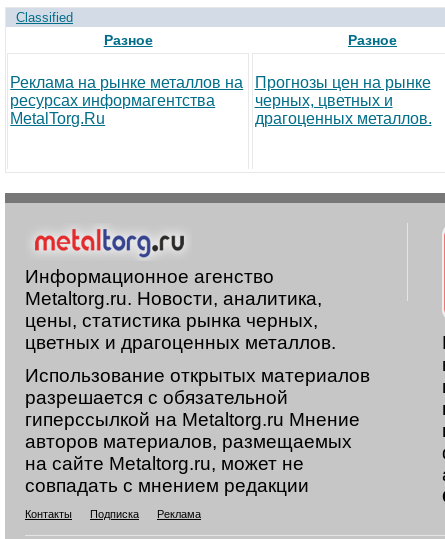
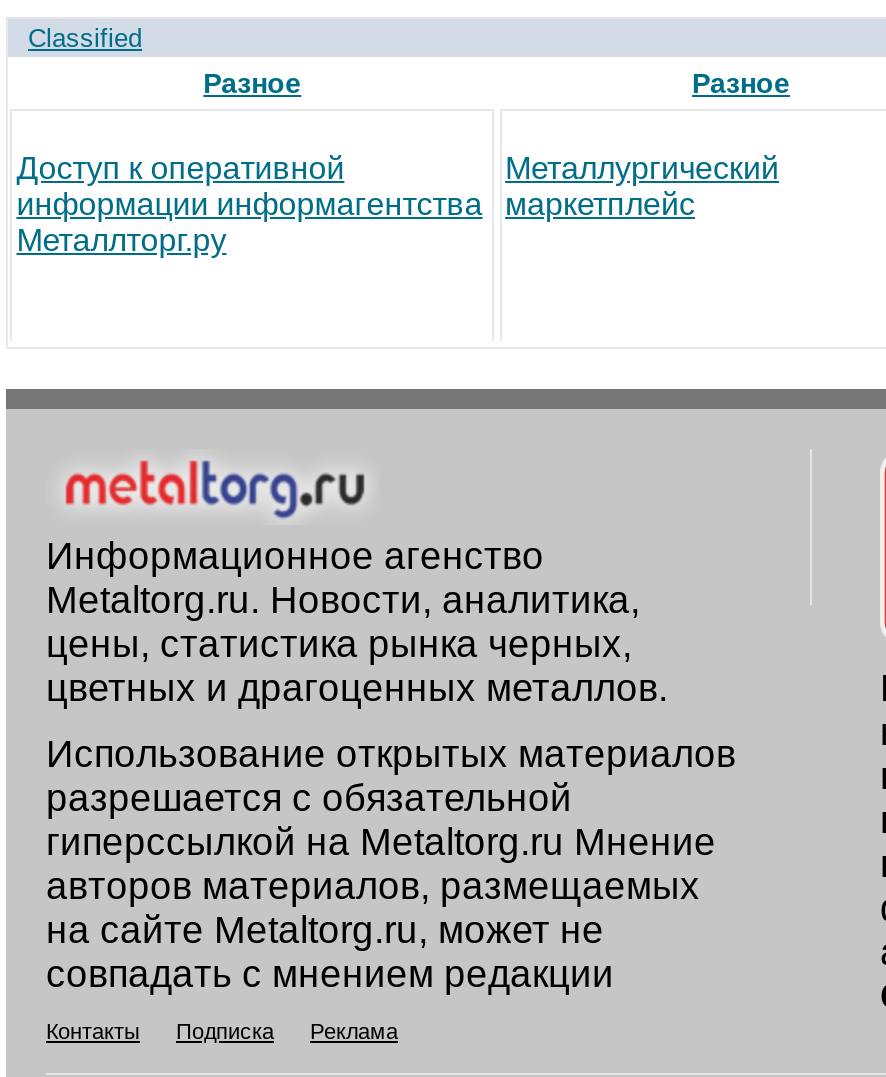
[10,74,243,127] Реклама на рынке металлов на | ресурсах информагентства | MetalTorg.Ru -> [16,151,482,257] Доступ к оперативной | информации информагентства | Металлторг.ру
[254,74,431,127] Прогнозы цен на рынке | черных, цветных и | драгоценных металлов. -> [505,151,779,221] Металлургический | маркетплейс

